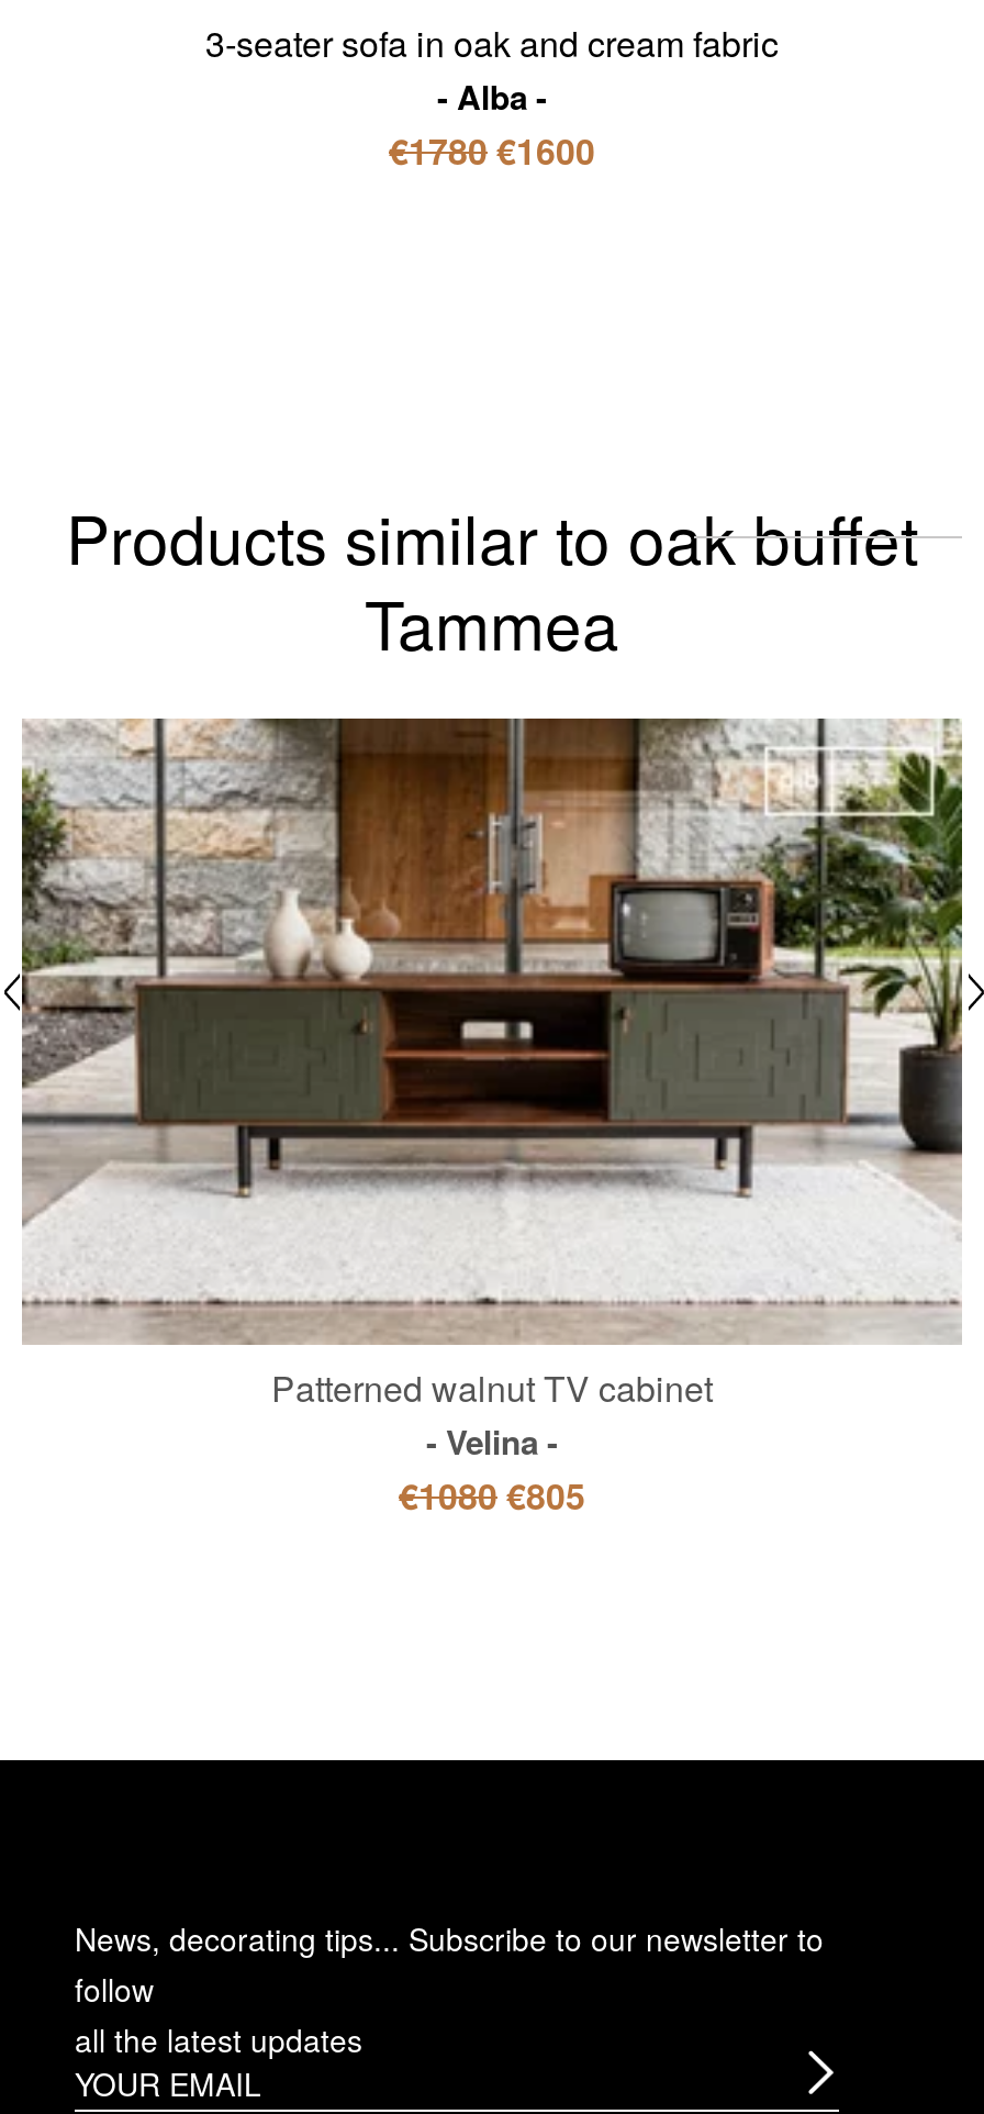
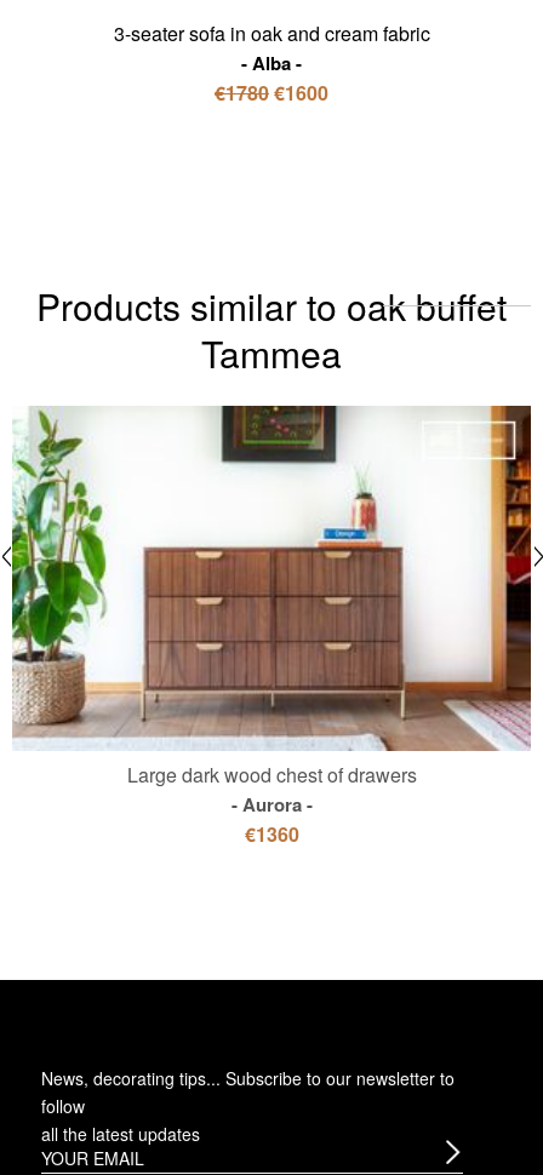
[20,716,964,1521] [image] | Patterned walnut TV cabinet | Velina | €1080 €805 -> [11,405,532,848] [image] | Large dark wood chest of drawers | Aurora | €1360

